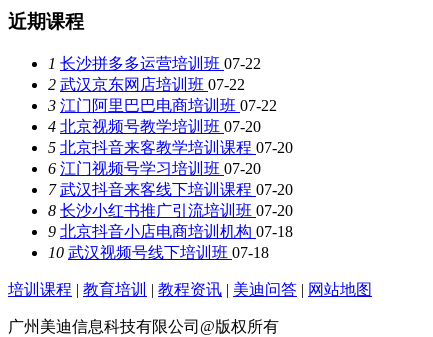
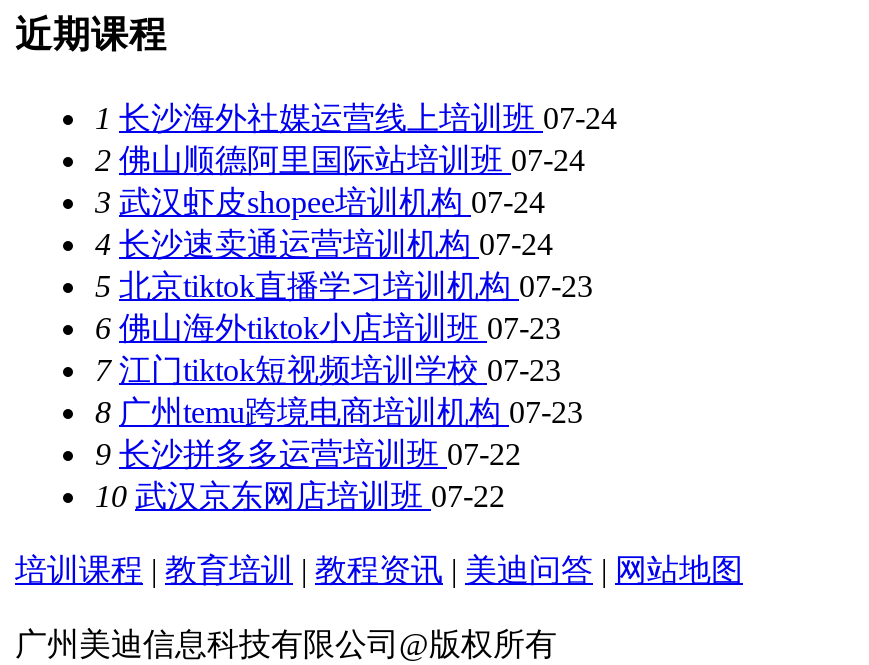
[48,55,293,261] 1 长沙拼多多运营培训班07-22 | 2 武汉京东网店培训班07-22 | 3 江门阿里巴巴电商培训班07-22 | 4 北京视频号教学培训班07-20 | 5 北京抖音来客教学培训课程07-20 | 6 江门视频号学习培训班07-20 | 7 武汉抖音来客线下培训课程07-20 | 8 长沙小红书推广引流培训班07-20 | 9 北京抖音小店电商培训机构07-18 | 10 武汉视频号线下培训班07-18 -> [95,100,617,512] 1 长沙海外社媒运营线上培训班07-24 | 2 佛山顺德阿里国际站培训班07-24 | 3 武汉虾皮shopee培训机构07-24 | 4 长沙速卖通运营培训机构07-24 | 5 北京tiktok直播学习培训机构07-23 | 6 佛山海外tiktok小店培训班07-23 | 7 江门tiktok短视频培训学校07-23 | 8 广州temu跨境电商培训机构07-23 | 9 长沙拼多多运营培训班07-22 | 10 武汉京东网店培训班07-22

